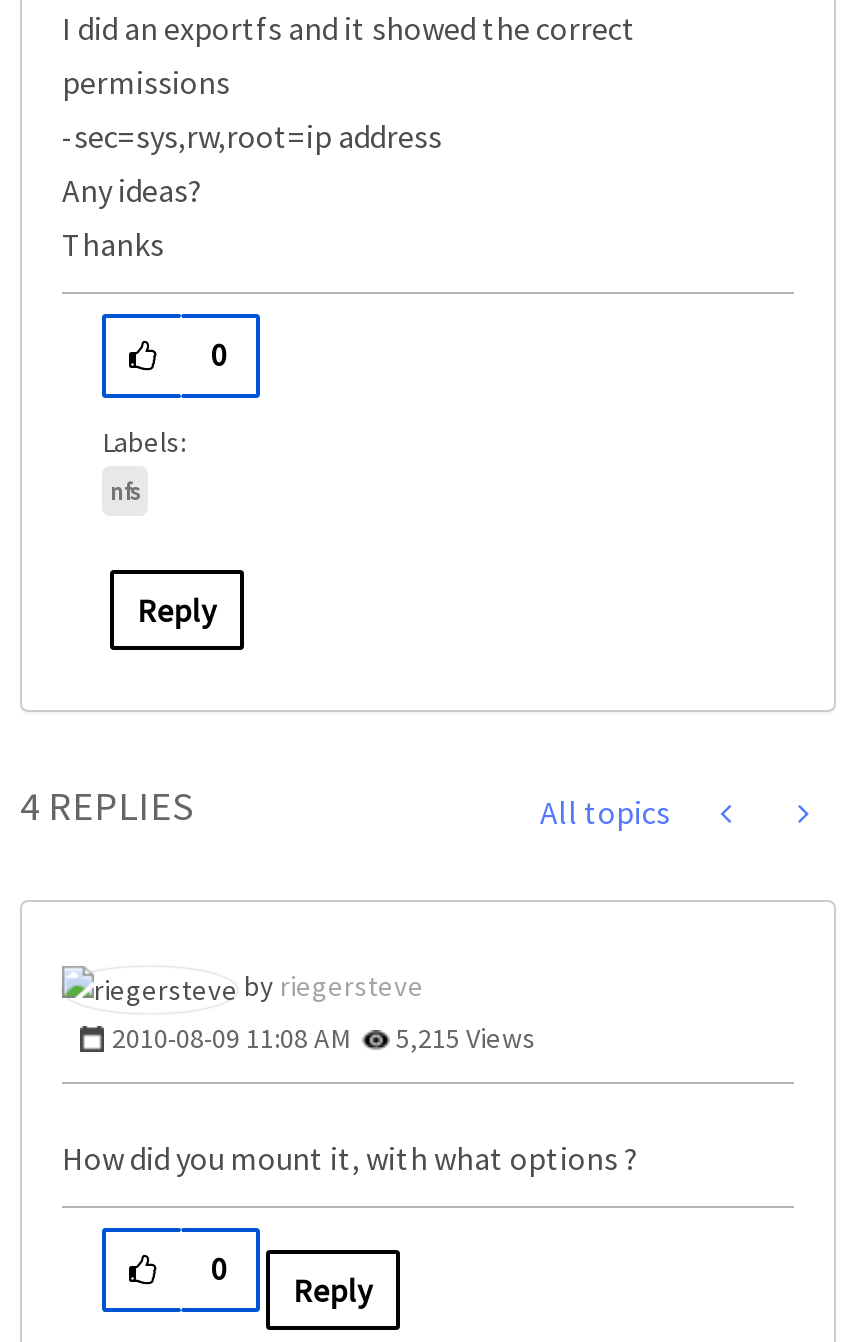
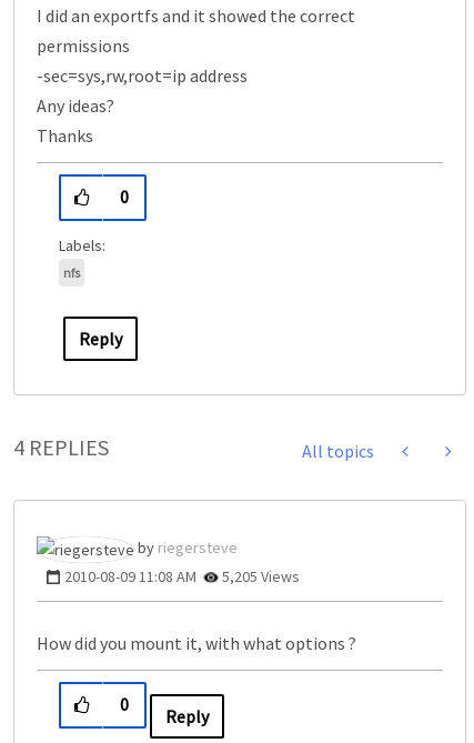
[112,1019,536,1055] 2010-08-09 11:08 AM 5,215 Views -> [64,566,300,586] 2010-08-09 11:08 AM 5,205 Views

